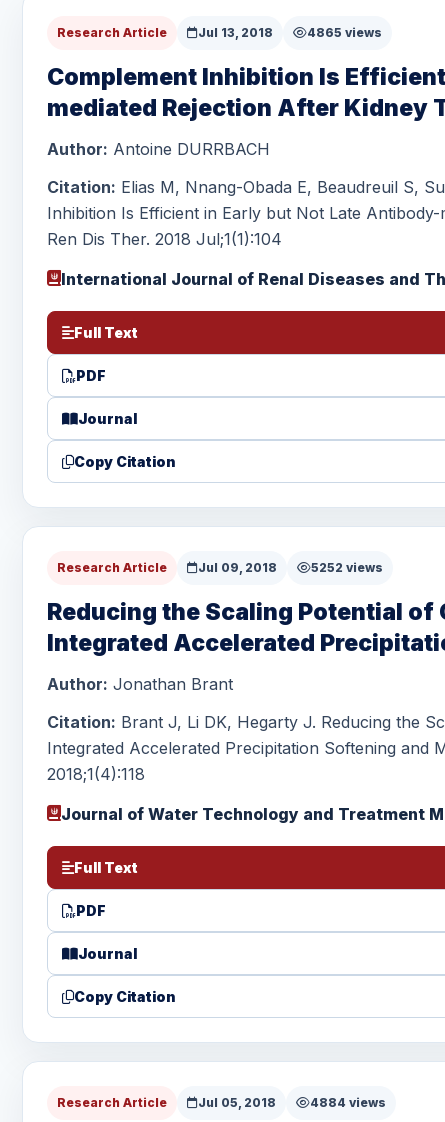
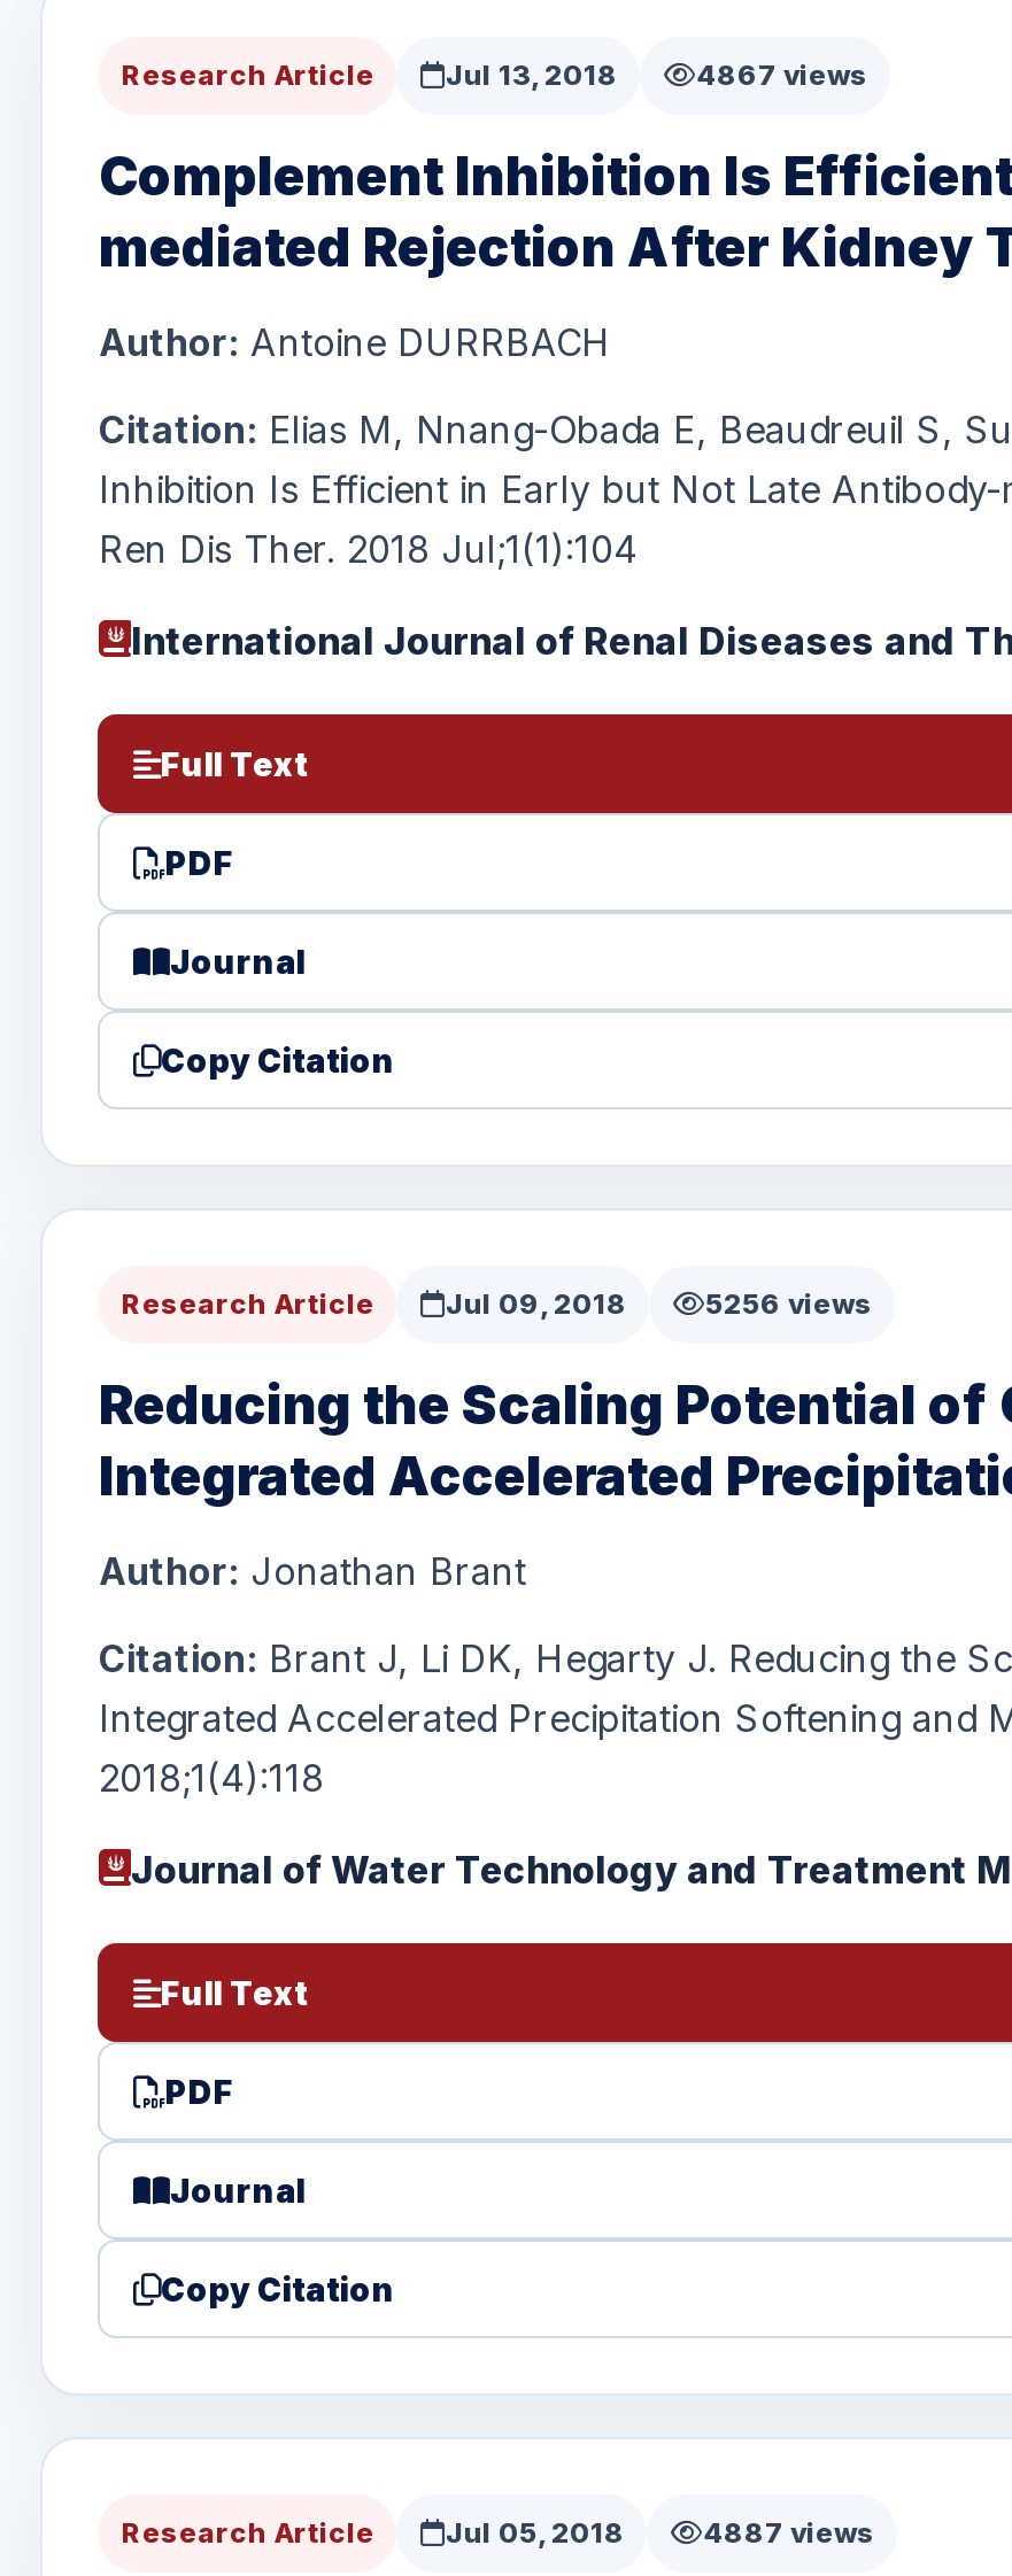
[307,25,382,40] 4865 views -> [696,58,868,92] 4867 views
[311,560,383,575] 5252 views -> [705,1287,873,1321] 5256 views
[310,1095,386,1110] 4884 views -> [703,2515,875,2550] 4887 views

